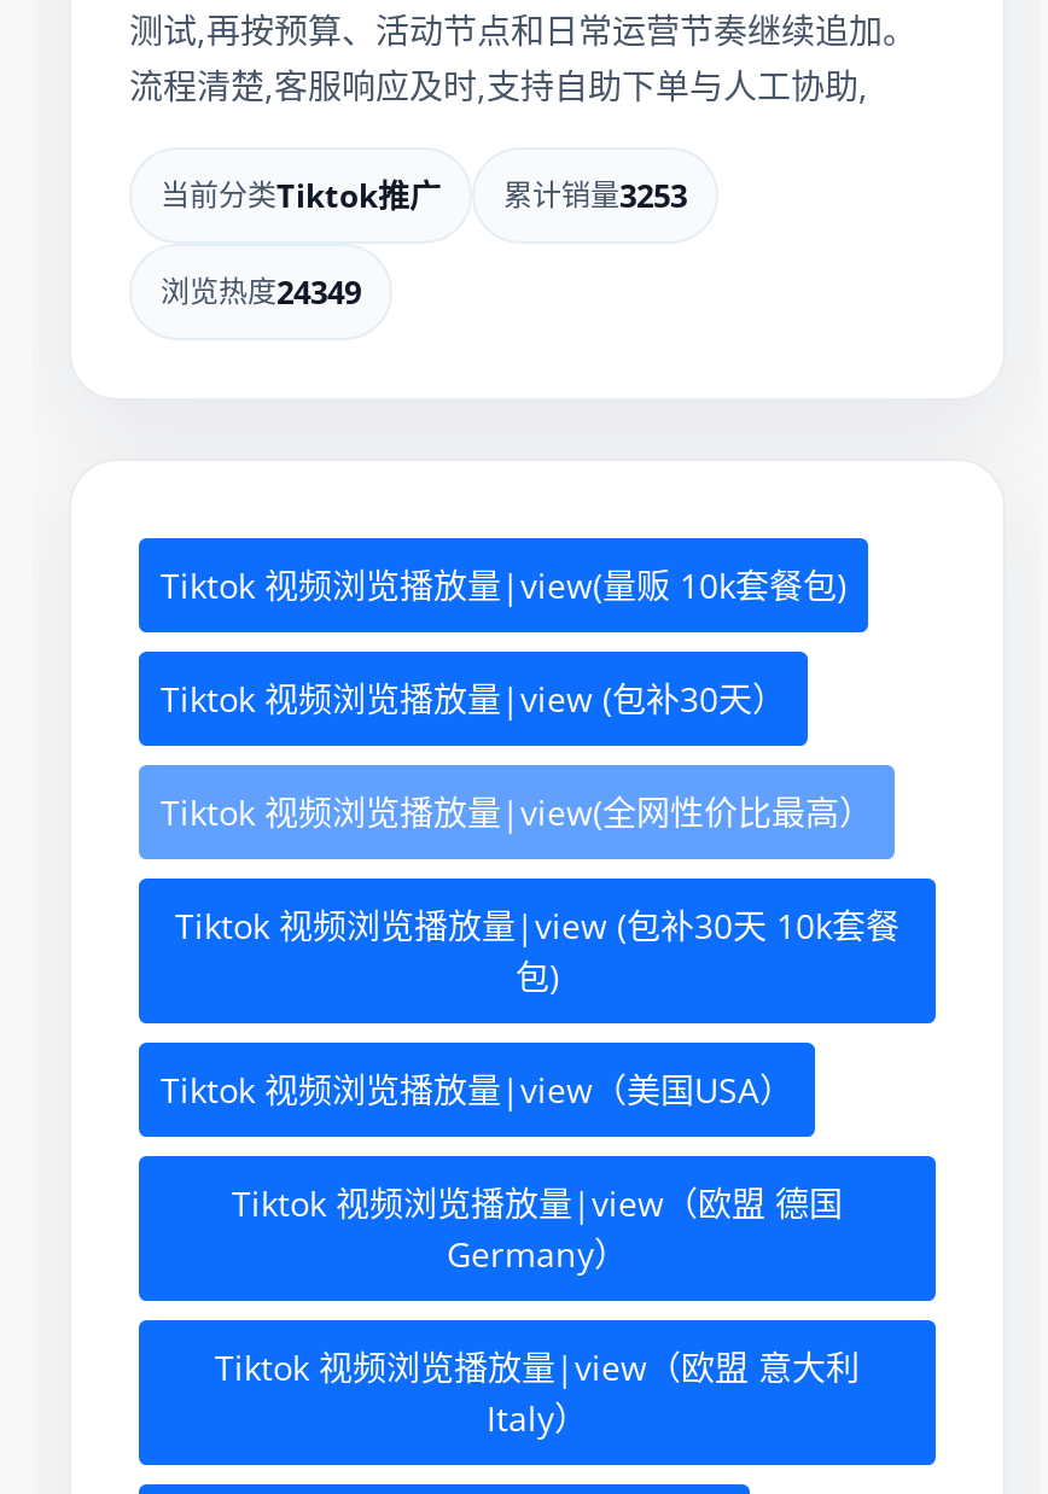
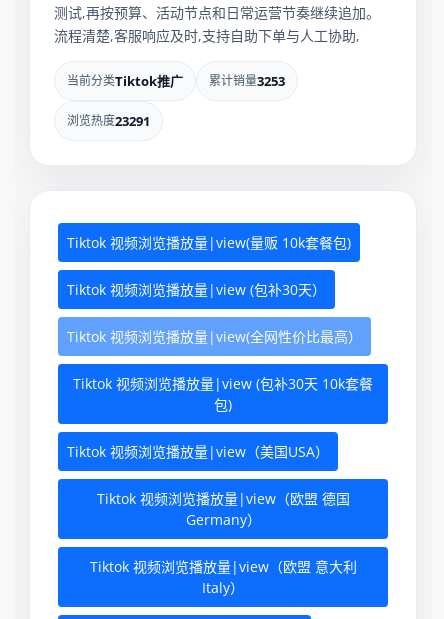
[161,270,361,314] 浏览热度24349 -> [67,112,150,130] 浏览热度23291

